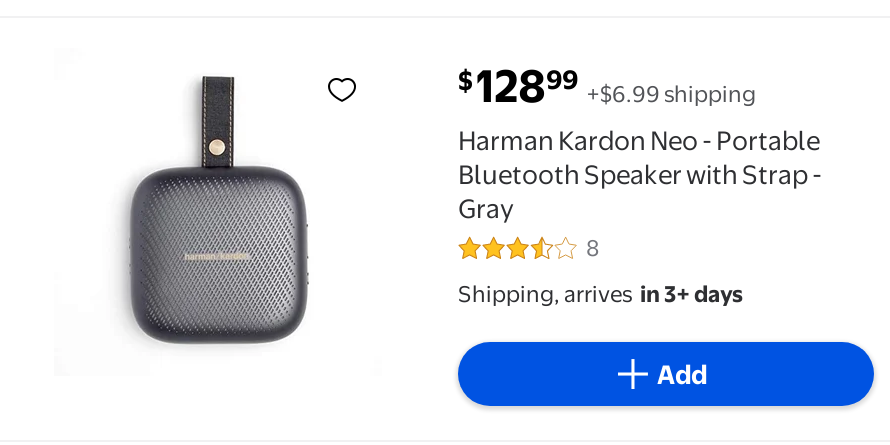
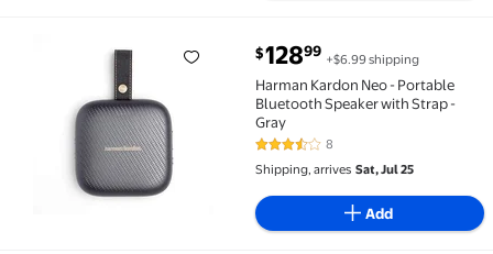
[458,280,744,308] Shipping, arrives in 3+ days -> [255,162,414,178] Shipping, arrives Sat, Jul 25

